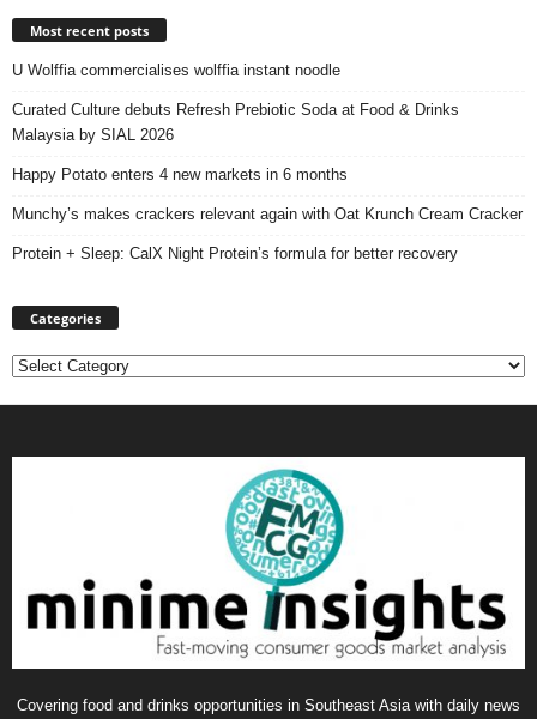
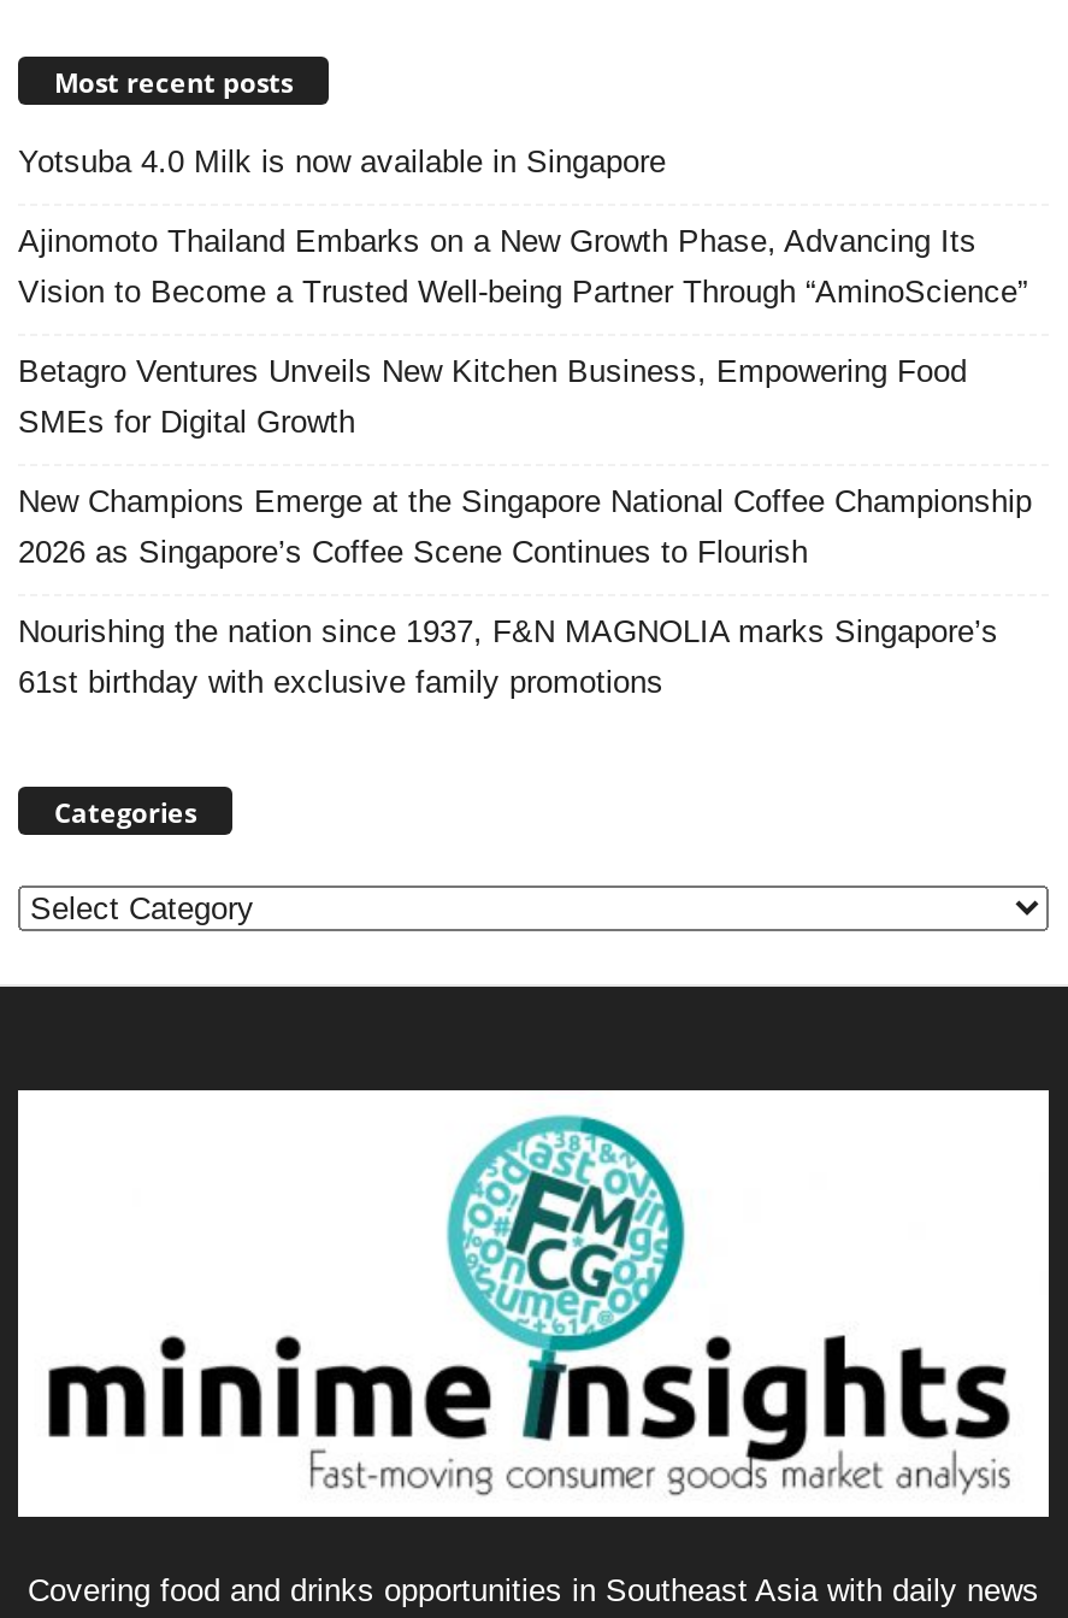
[12,61,340,79] U Wolffia commercialises wolffia instant noodle -> [18,144,666,180] Yotsuba 4.0 Milk is now available in Singapore
[12,101,459,144] Curated Culture debuts Refresh Prebiotic Soda at Food & Drinks | Malaysia by SIAL 2026 -> [18,223,1027,310] Ajinomoto Thailand Embarks on a New Growth Phase, Advancing Its | Vision to Become a Trusted Well-being Partner Through “AminoScience”
[12,166,348,184] Happy Potato enters 4 new markets in 6 months -> [18,353,967,440] Betagro Ventures Unveils New Kitchen Business, Empowering Food | SMEs for Digital Growth
[12,205,523,223] Munchy’s makes crackers relevant again with Oat Krunch Cream Cracker -> [18,484,1032,570] New Champions Emerge at the Singapore National Coffee Championship | 2026 as Singapore’s Coffee Scene Continues to Flourish
[12,245,458,263] Protein + Sleep: CalX Night Protein’s formula for better recovery -> [18,614,998,700] Nourishing the nation since 1937, F&N MAGNOLIA marks Singapore’s | 61st birthday with exclusive family promotions

